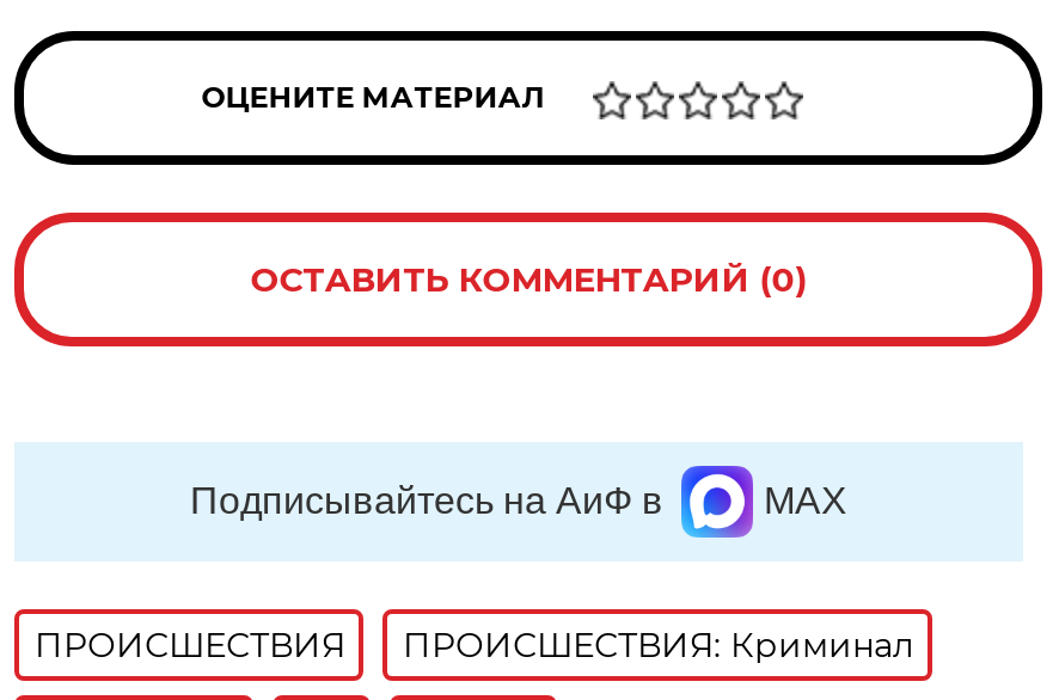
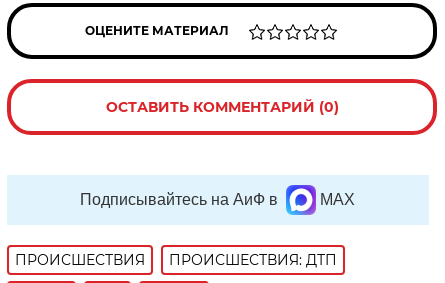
[403,624,914,667] ПРОИСШЕСТВИЯ: Криминал -> [169,251,337,269] ПРОИСШЕСТВИЯ: ДТП

